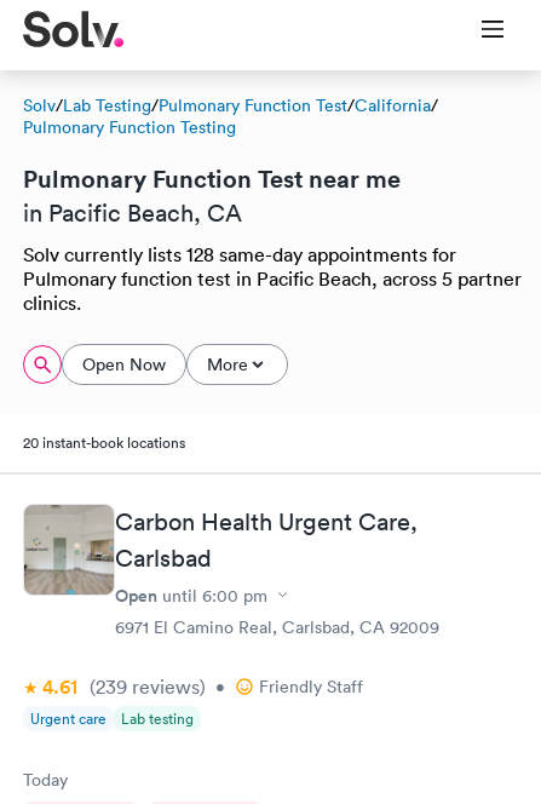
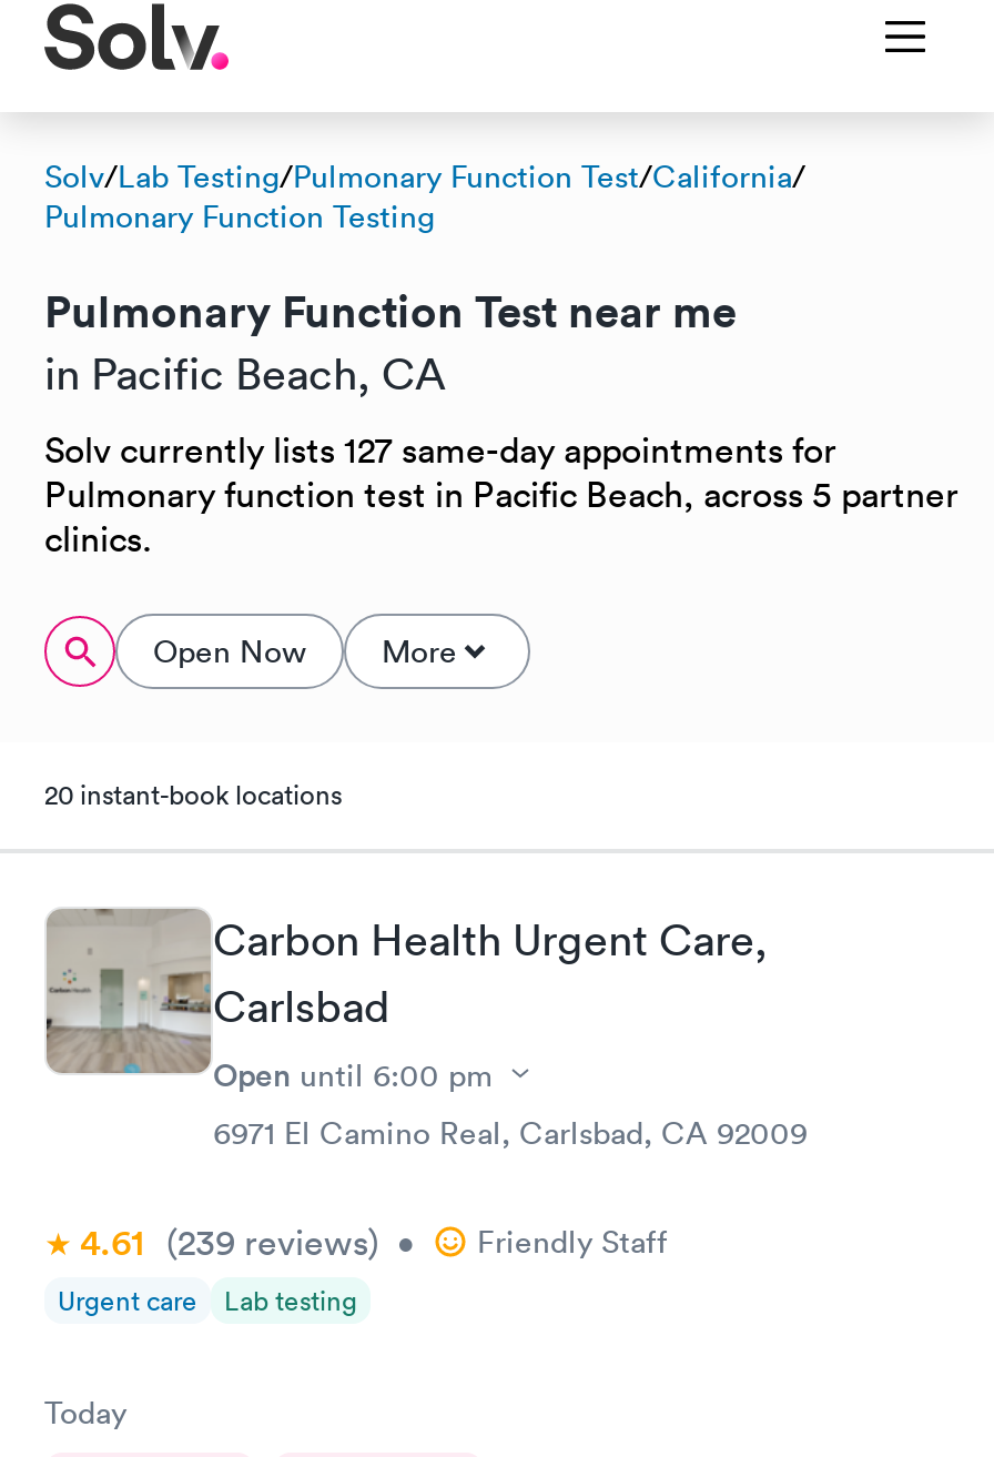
[23,242,456,266] Solv currently lists 128 same-day appointments for -> [44,427,836,472] Solv currently lists 127 same-day appointments for

